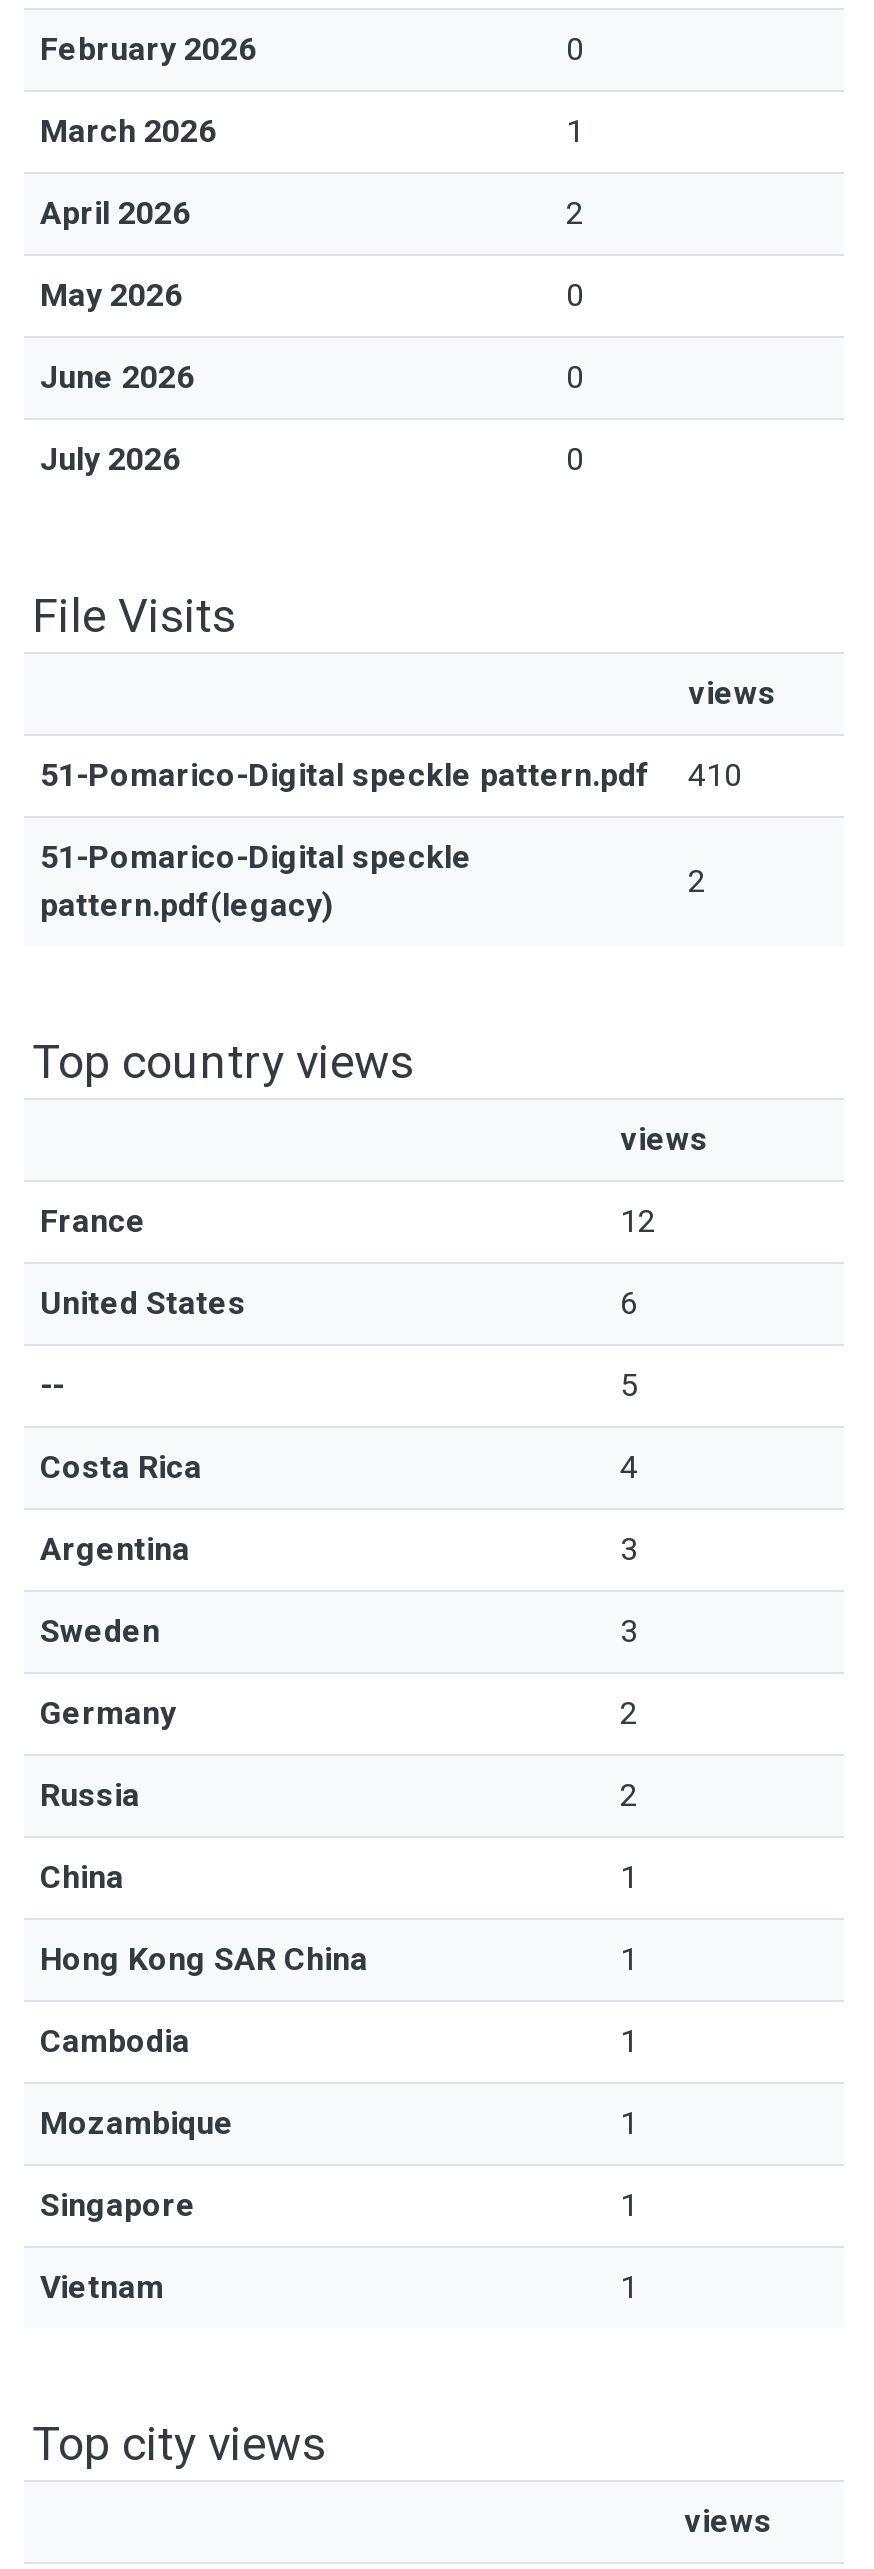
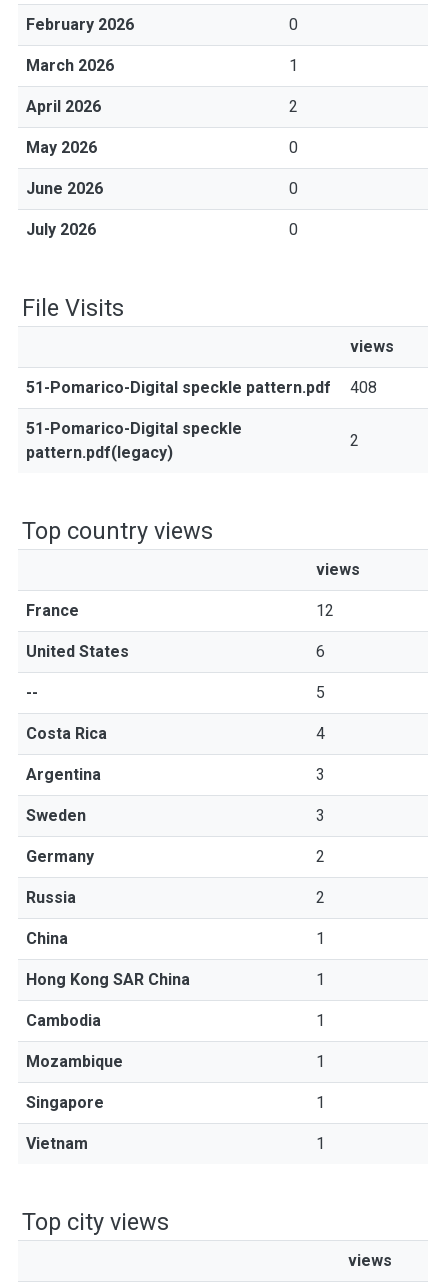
[40,756,742,794] 51-Pomarico-Digital speckle pattern.pdf 410 -> [26,378,377,397] 51-Pomarico-Digital speckle pattern.pdf 408

